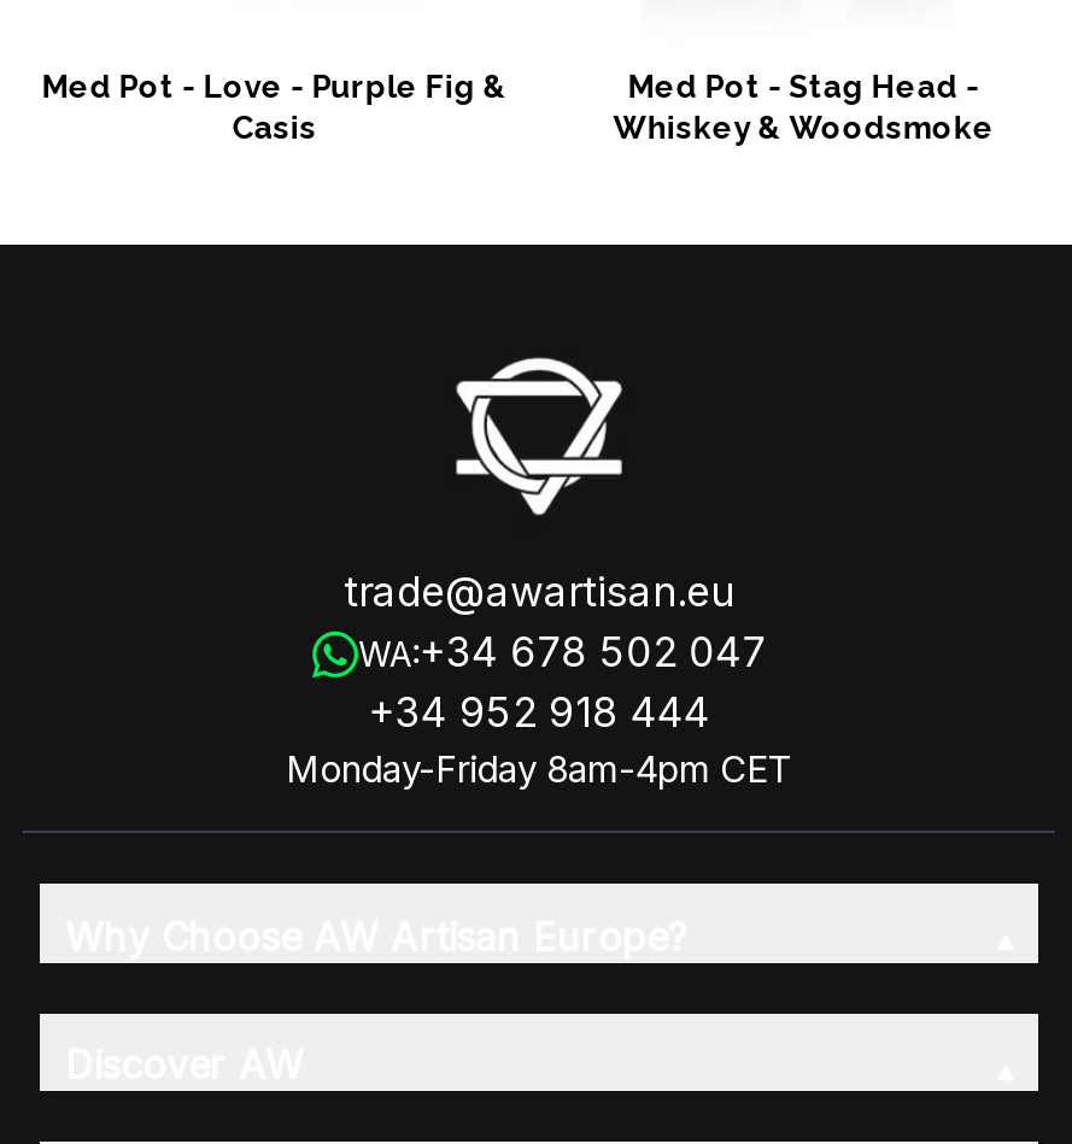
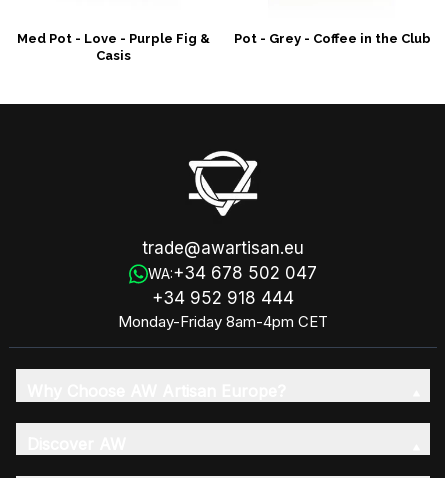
[613,68,994,145] Med Pot - Stag Head - | Whiskey & Woodsmoke -> [234,31,431,46] Pot - Grey - Coffee in the Club

